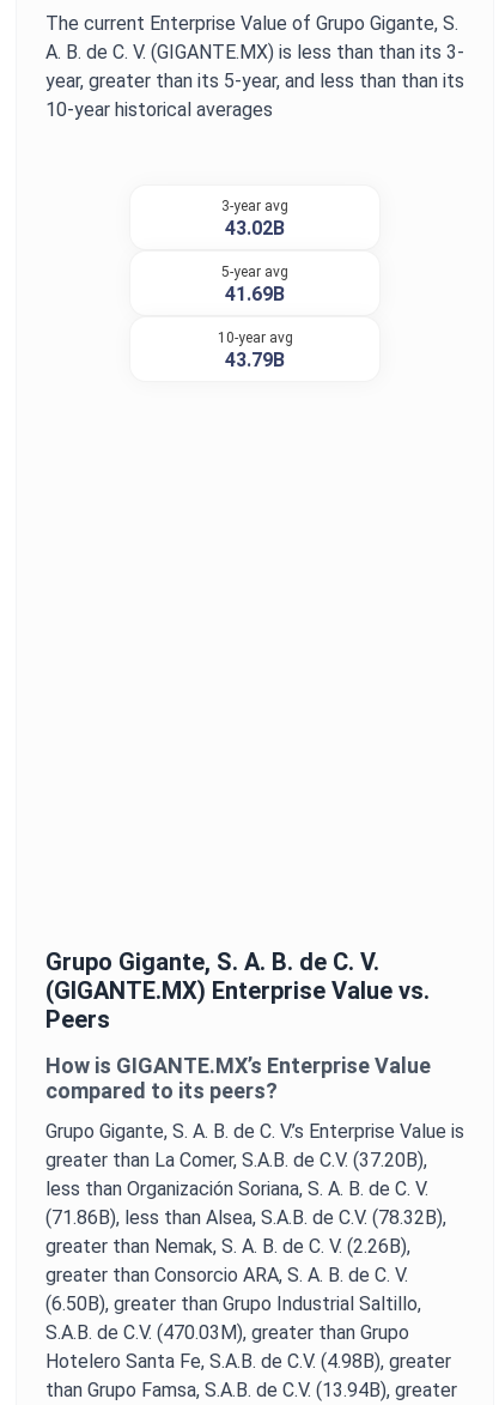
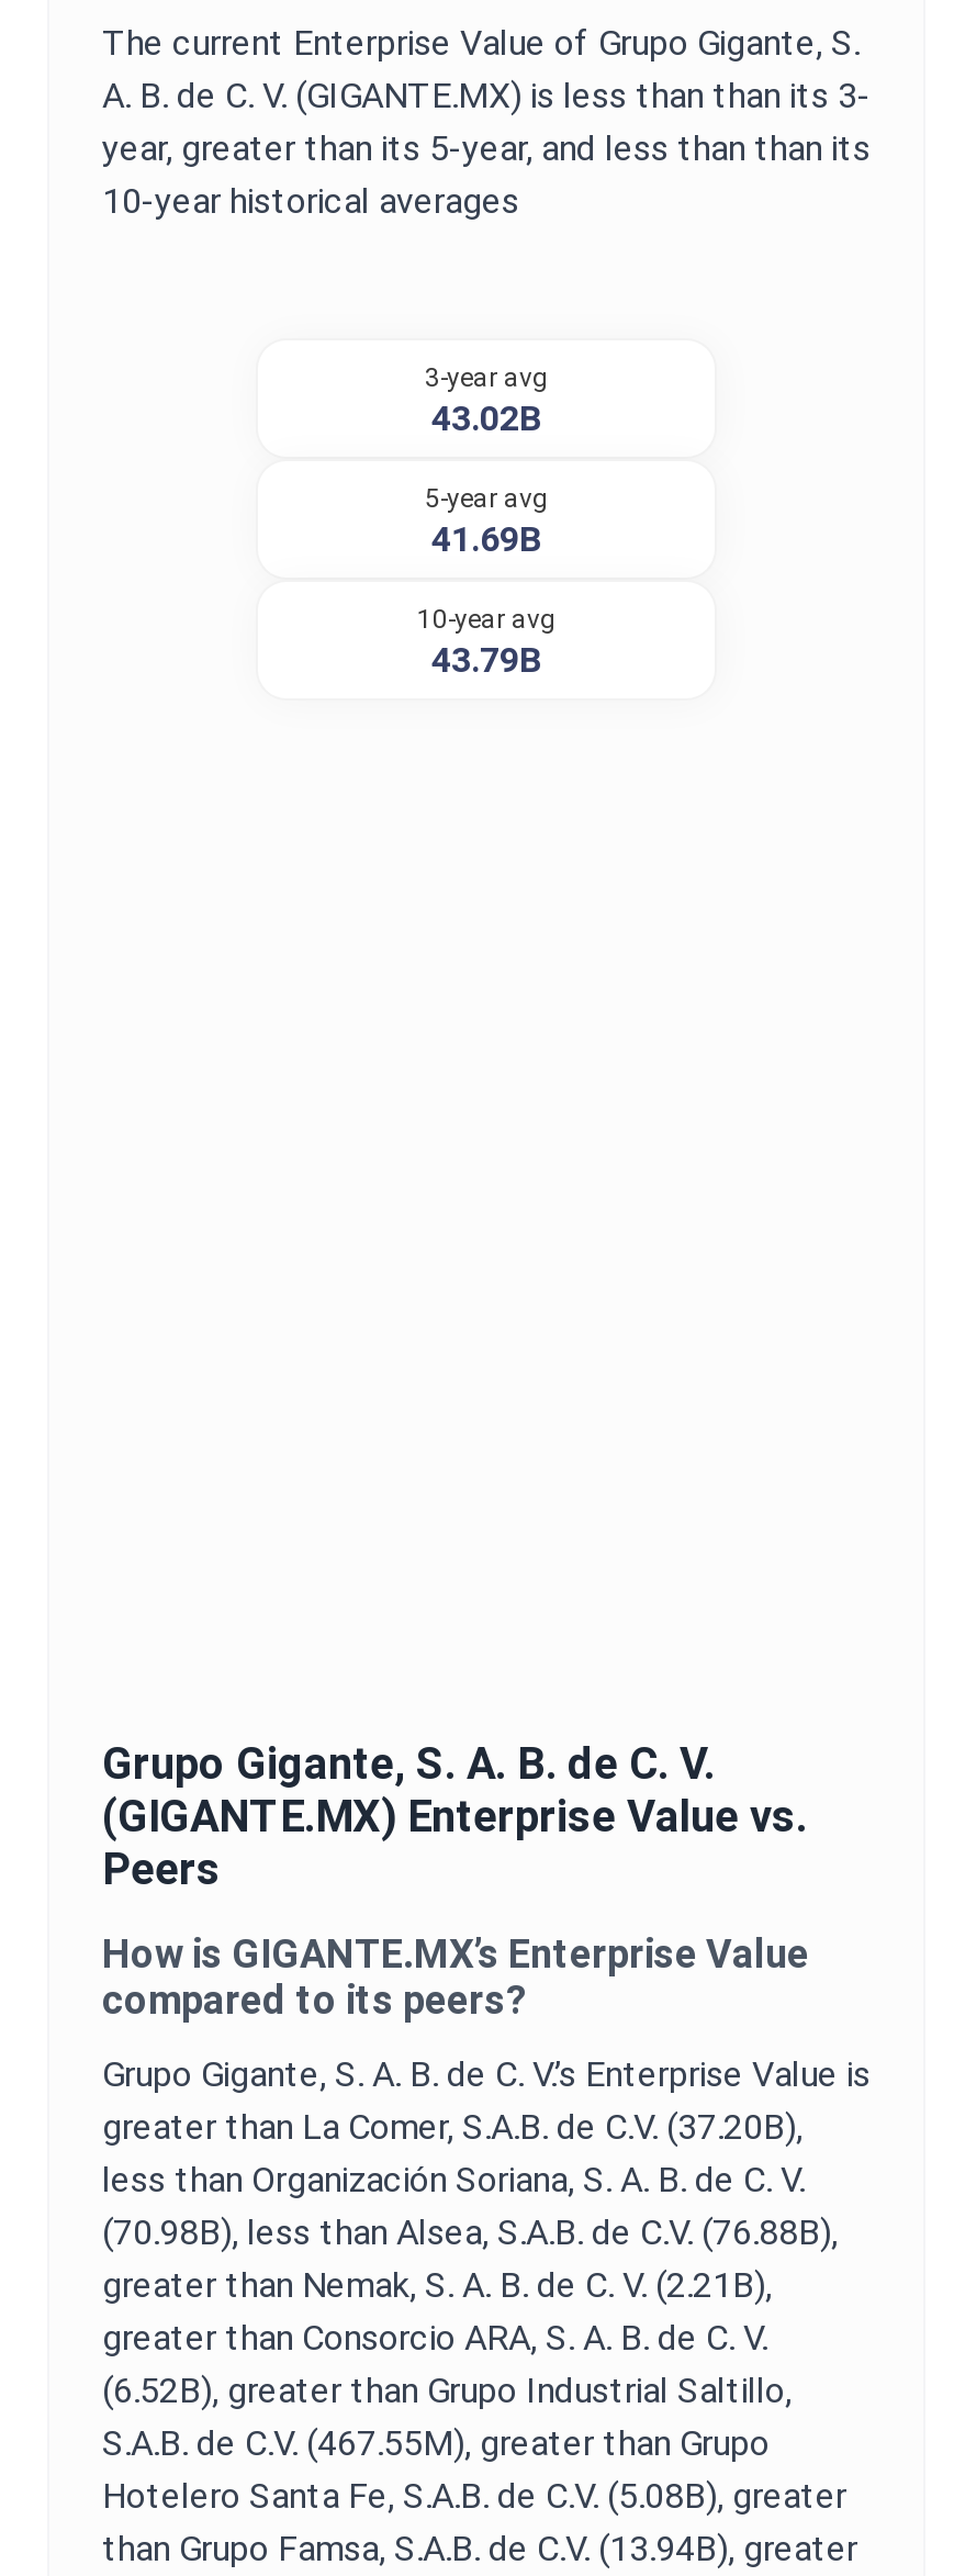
[45,1206,446,1229] (71.86B), less than Alsea, S.A.B. de C.V. (78.32B), -> [102,2211,838,2253] (70.98B), less than Alsea, S.A.B. de C.V. (76.88B),
[45,1235,410,1258] greater than Nemak, S. A. B. de C. V. (2.26B), -> [102,2264,772,2306] greater than Nemak, S. A. B. de C. V. (2.21B),
[45,1292,421,1315] (6.50B), greater than Grupo Industrial Saltillo, -> [102,2370,792,2411] (6.52B), greater than Grupo Industrial Saltillo,
[45,1321,409,1344] S.A.B. de C.V. (470.03M), greater than Grupo -> [102,2422,770,2464] S.A.B. de C.V. (467.55M), greater than Grupo
[45,1350,451,1373] Hotelero Santa Fe, S.A.B. de C.V. (4.98B), greater -> [102,2475,846,2517] Hotelero Santa Fe, S.A.B. de C.V. (5.08B), greater

